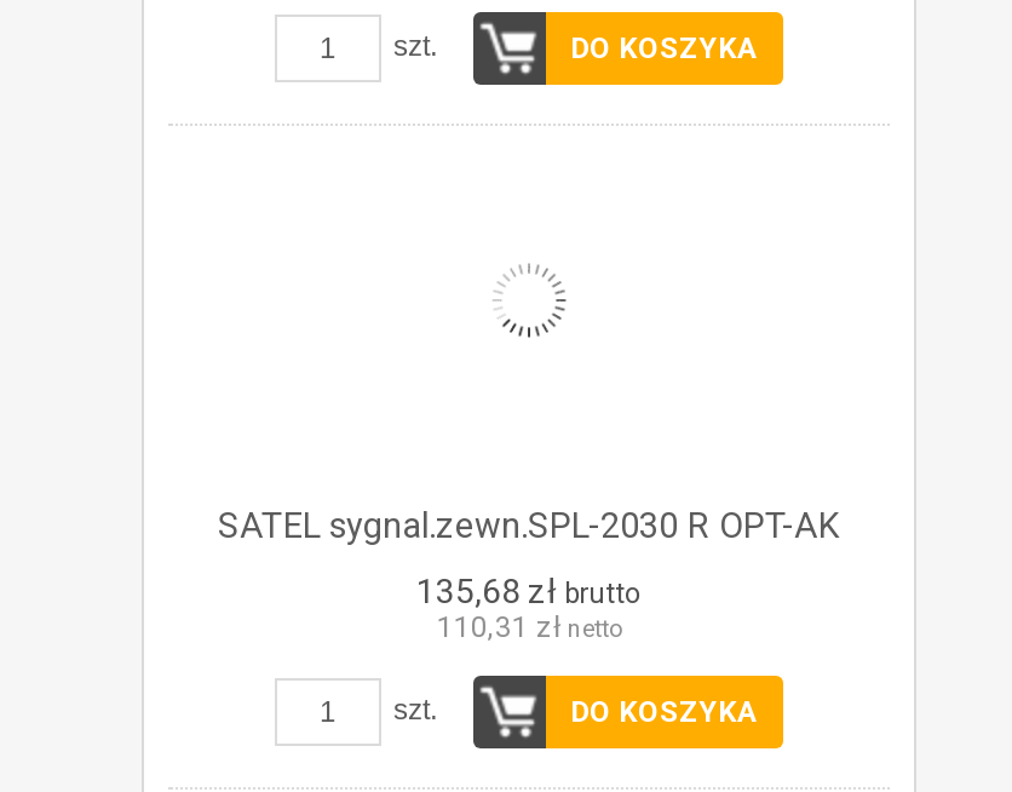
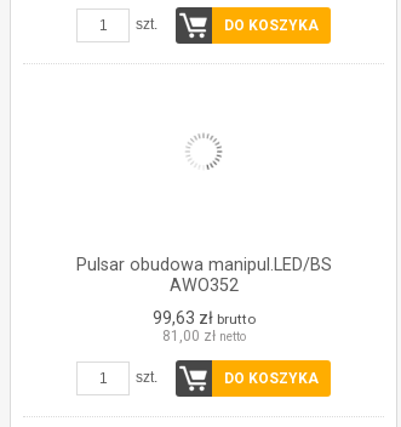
[218,505,840,547] SATEL sygnal.zewn.SPL-2030 R OPT-AK -> [76,254,331,296] Pulsar obudowa manipul.LED/BS | AWO352
[416,571,642,644] 135,68 zł brutto | 110,31 zł netto -> [152,308,255,344] 99,63 zł brutto | 81,00 zł netto

